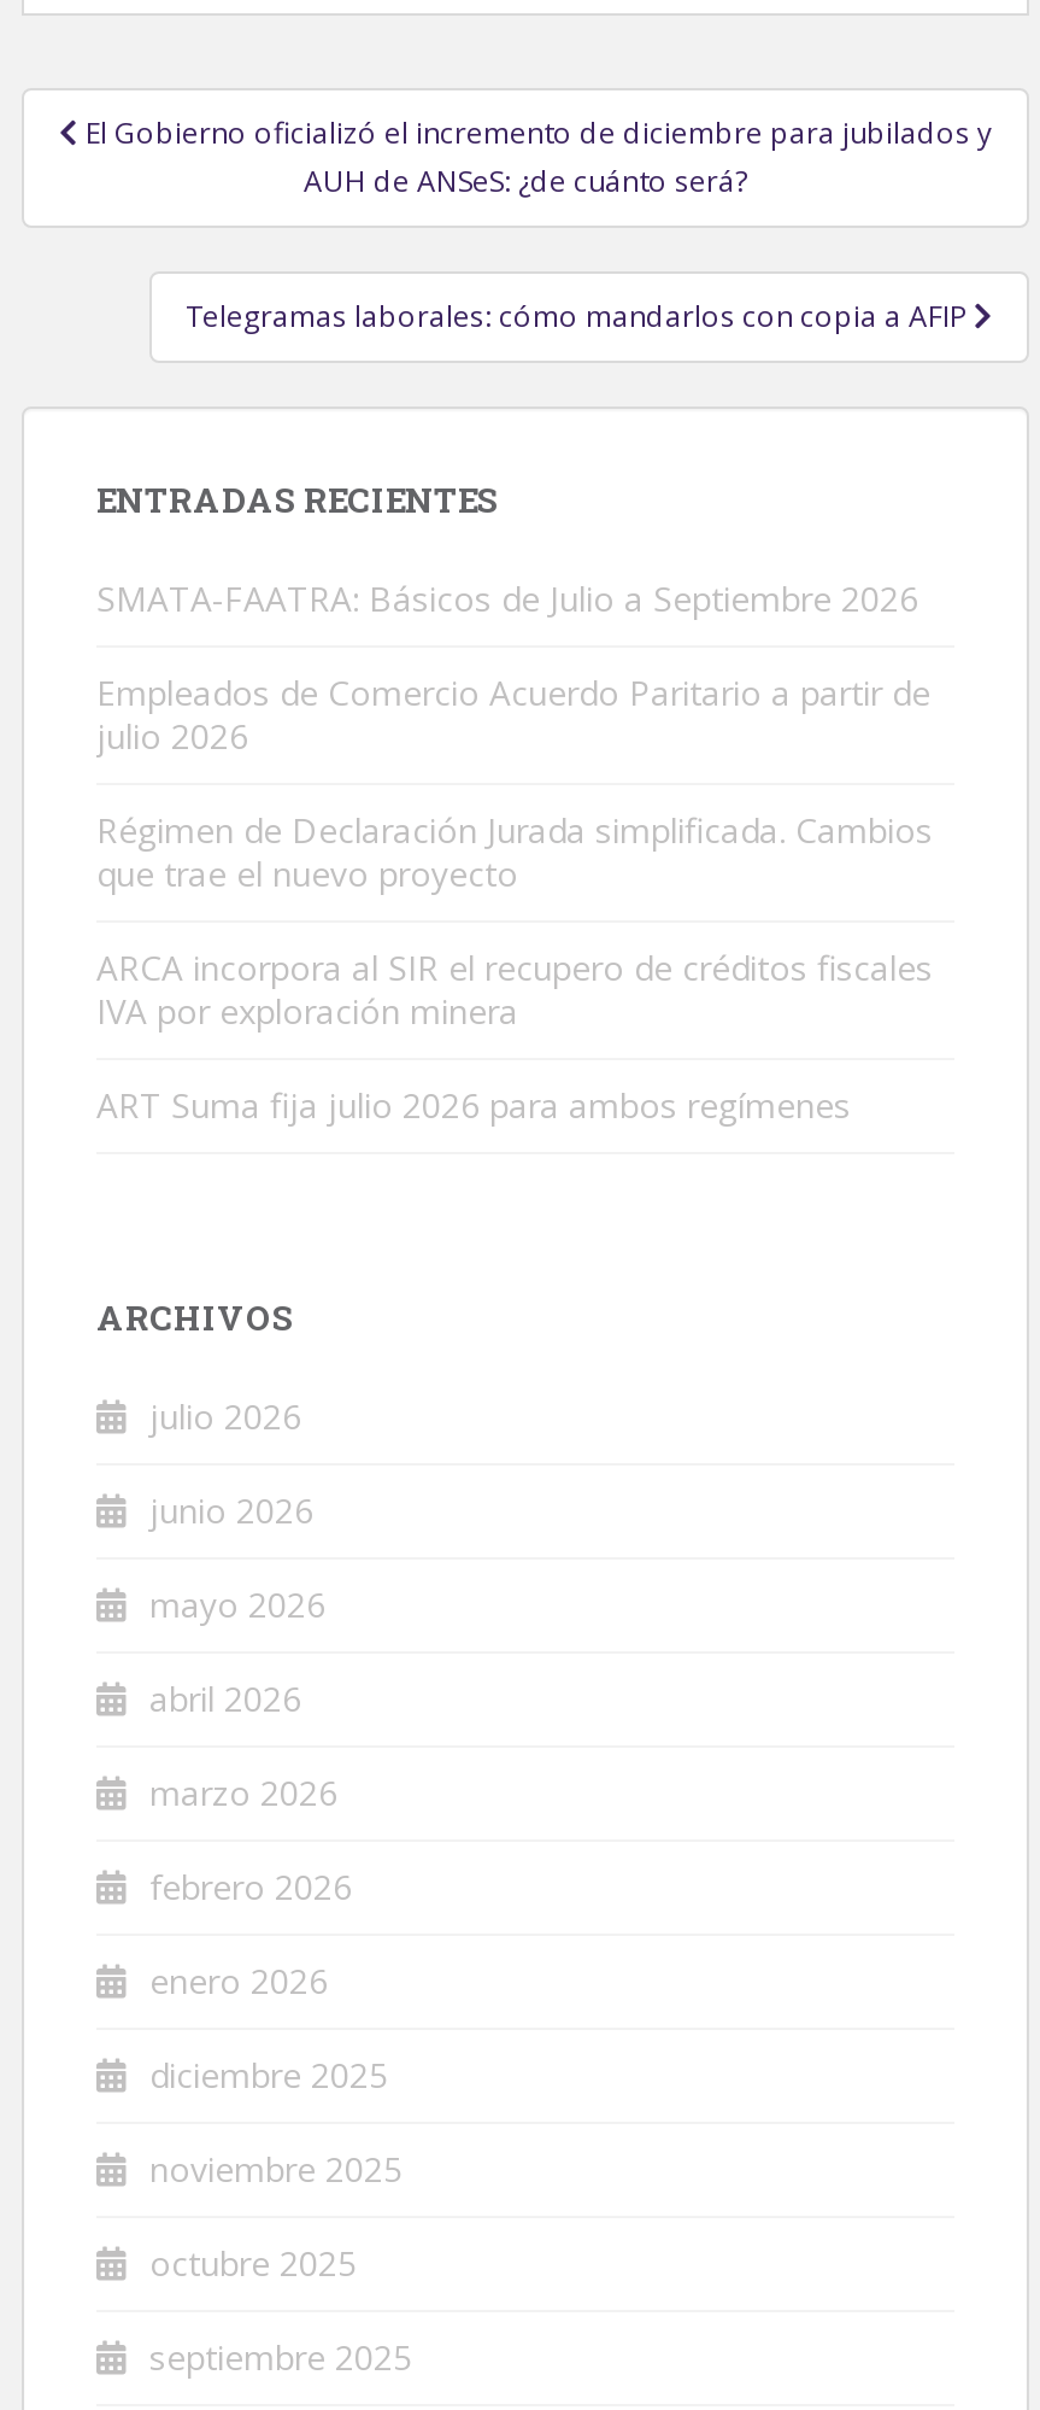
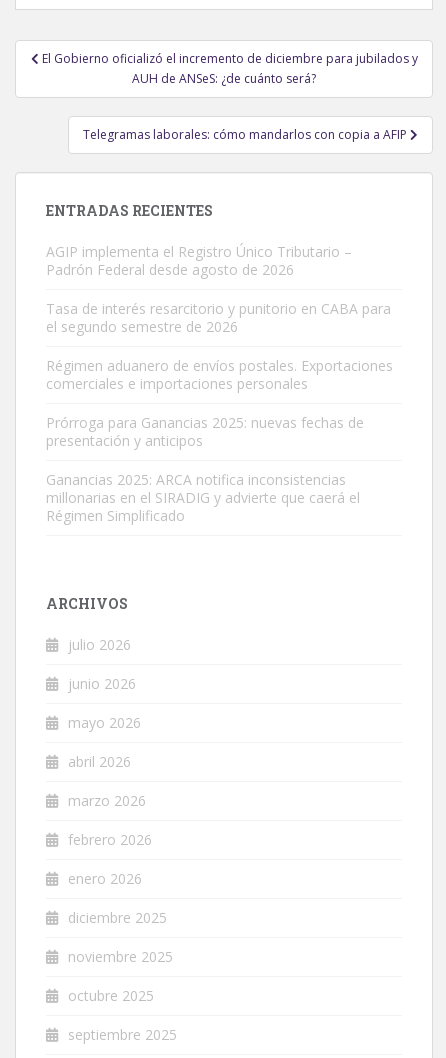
[96,576,918,621] SMATA-FAATRA: Básicos de Julio a Septiembre 2026 -> [46,242,352,279] AGIP implementa el Registro Único Tributario – | Padrón Federal desde agosto de 2026
[96,670,930,759] Empleados de Comercio Acuerdo Paritario a partir de | julio 2026 -> [46,299,391,336] Tasa de interés resarcitorio y punitorio en CABA para | el segundo semestre de 2026
[96,807,933,896] Régimen de Declaración Jurada simplificada. Cambios | que trae el nuevo proyecto -> [46,356,393,393] Régimen aduanero de envíos postales. Exportaciones | comerciales e importaciones personales
[96,945,933,1034] ARCA incorpora al SIR el recupero de créditos fiscales | IVA por exploración minera -> [46,413,364,450] Prórroga para Ganancias 2025: nuevas fechas de | presentación y anticipos
[96,1082,851,1128] ART Suma fija julio 2026 para ambos regímenes -> [46,470,360,525] Ganancias 2025: ARCA notifica inconsistencias | millonarias en el SIRADIG y advierte que caerá el | Régimen Simplificado

